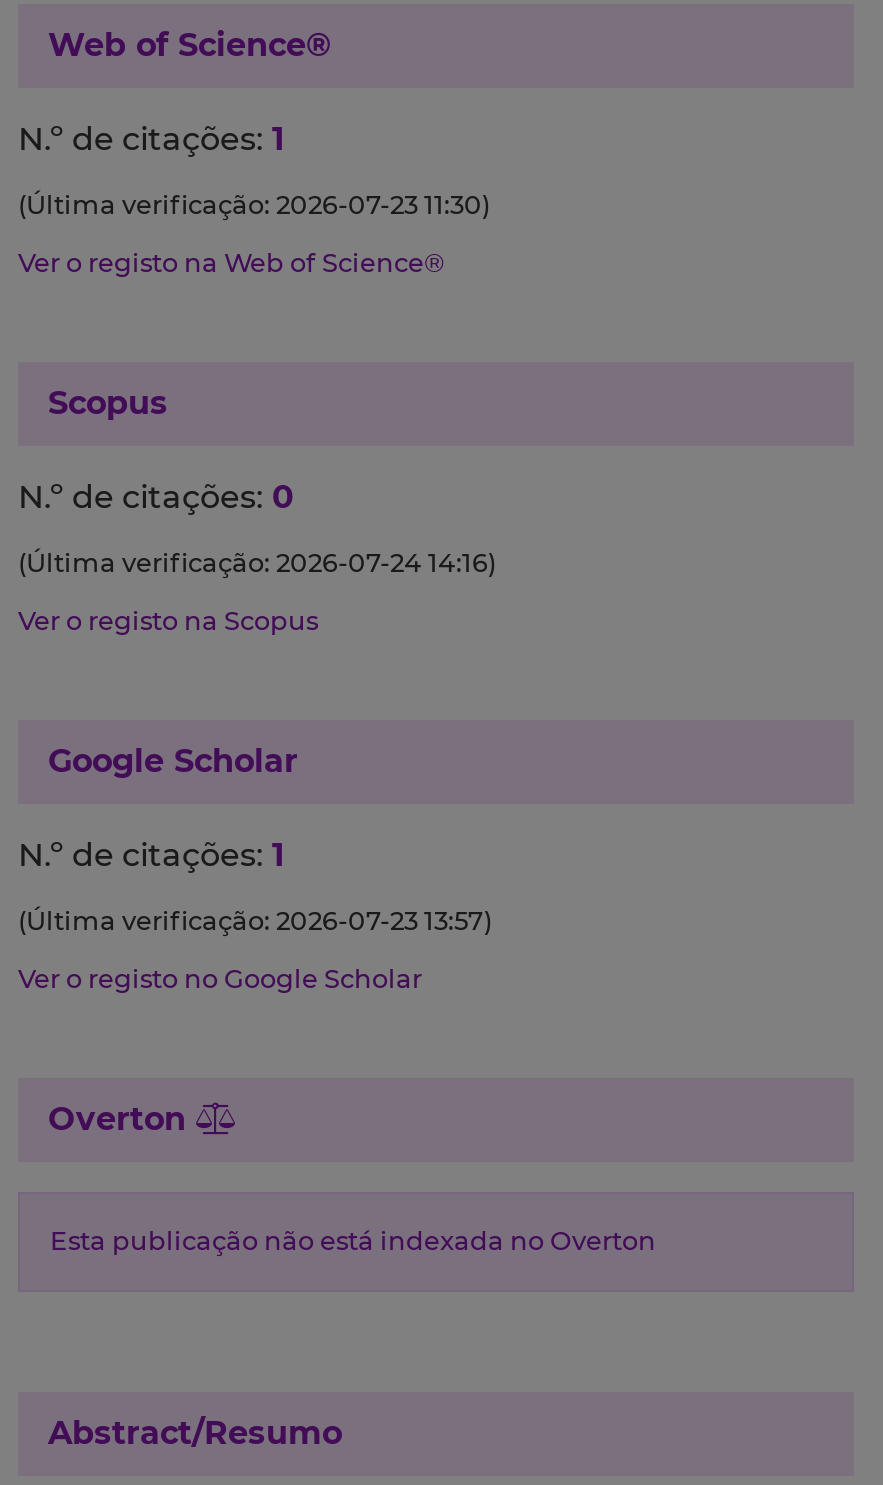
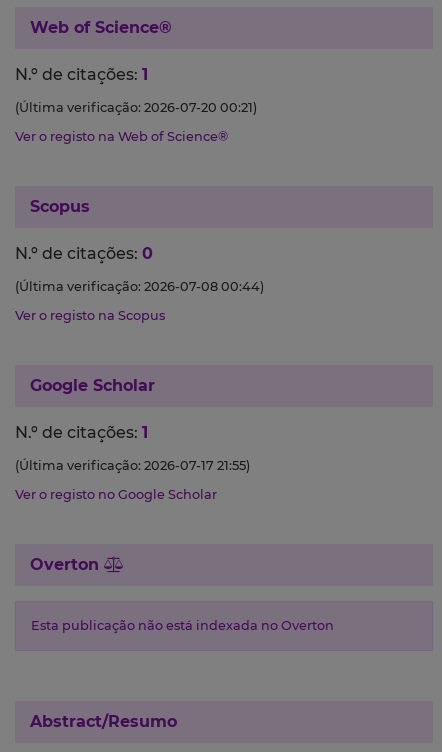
[18,190,490,220] (Última verificação: 2026-07-23 11:30) -> [15,100,257,115] (Última verificação: 2026-07-20 00:21)
[18,548,496,578] (Última verificação: 2026-07-24 14:16) -> [15,279,264,294] (Última verificação: 2026-07-08 00:44)
[18,906,492,936] (Última verificação: 2026-07-23 13:57) -> [15,458,250,473] (Última verificação: 2026-07-17 21:55)

